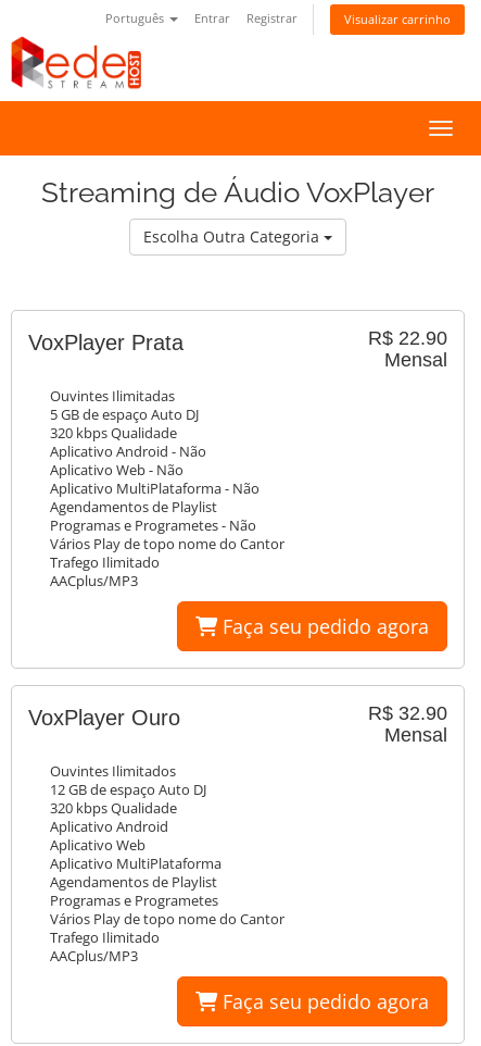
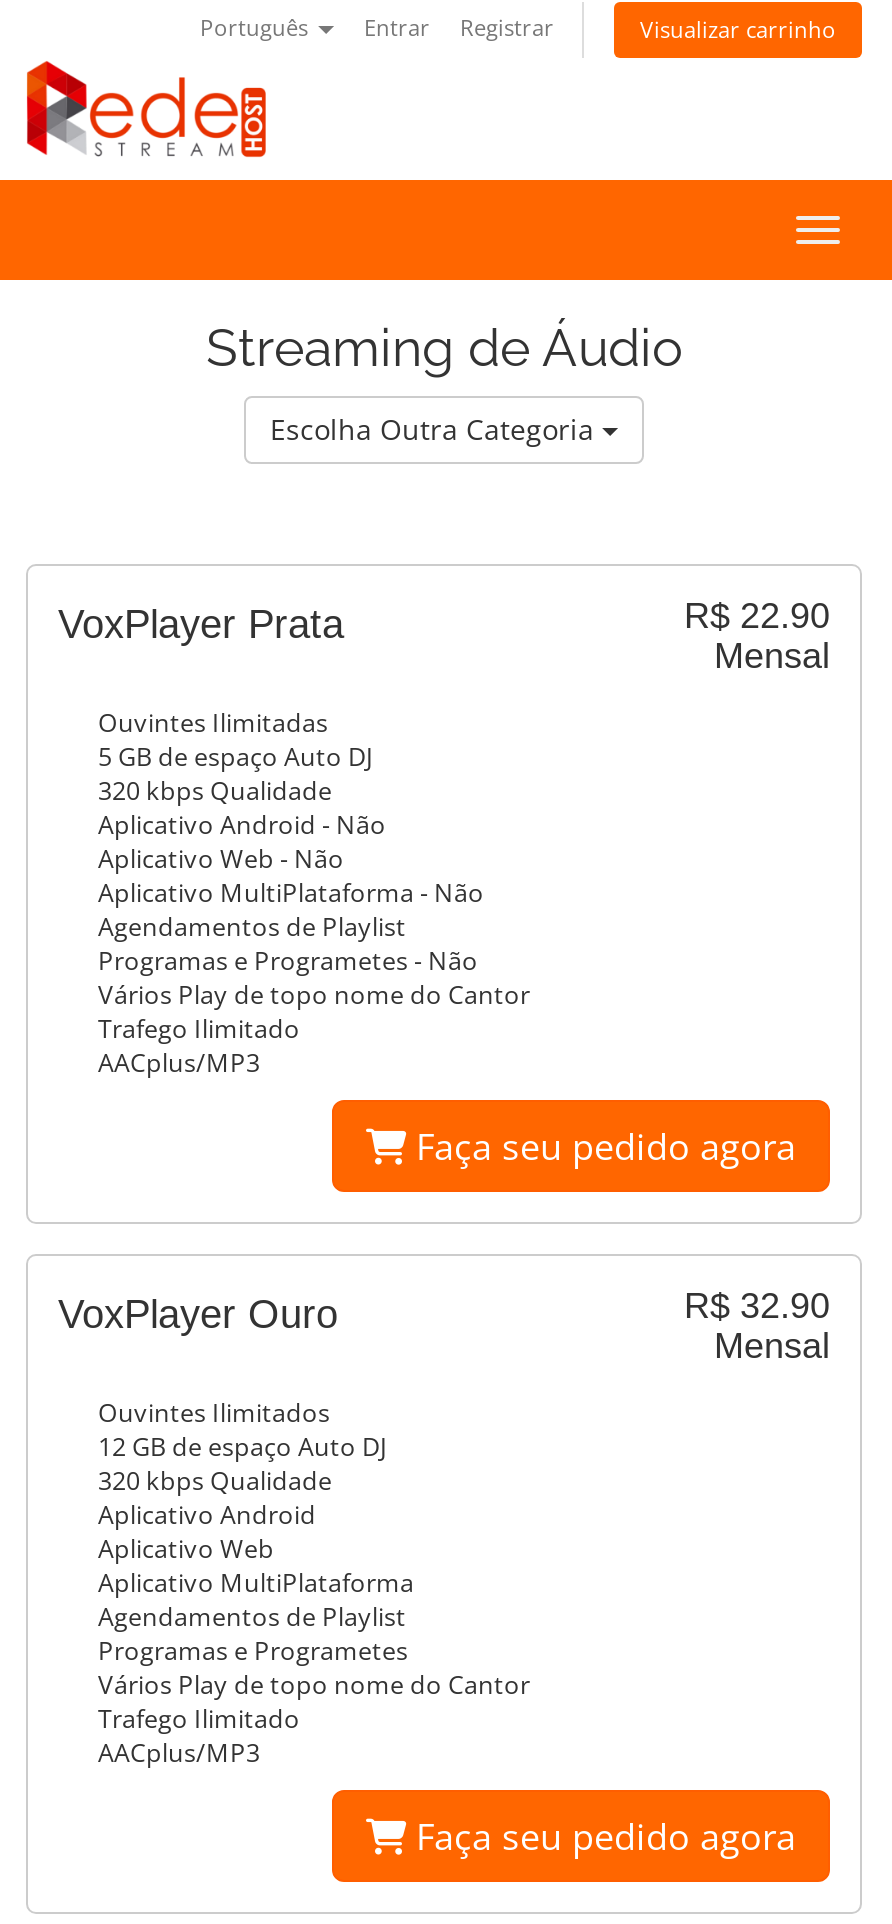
[41,176,434,209] Streaming de Áudio VoxPlayer -> [206,318,682,378] Streaming de Áudio

